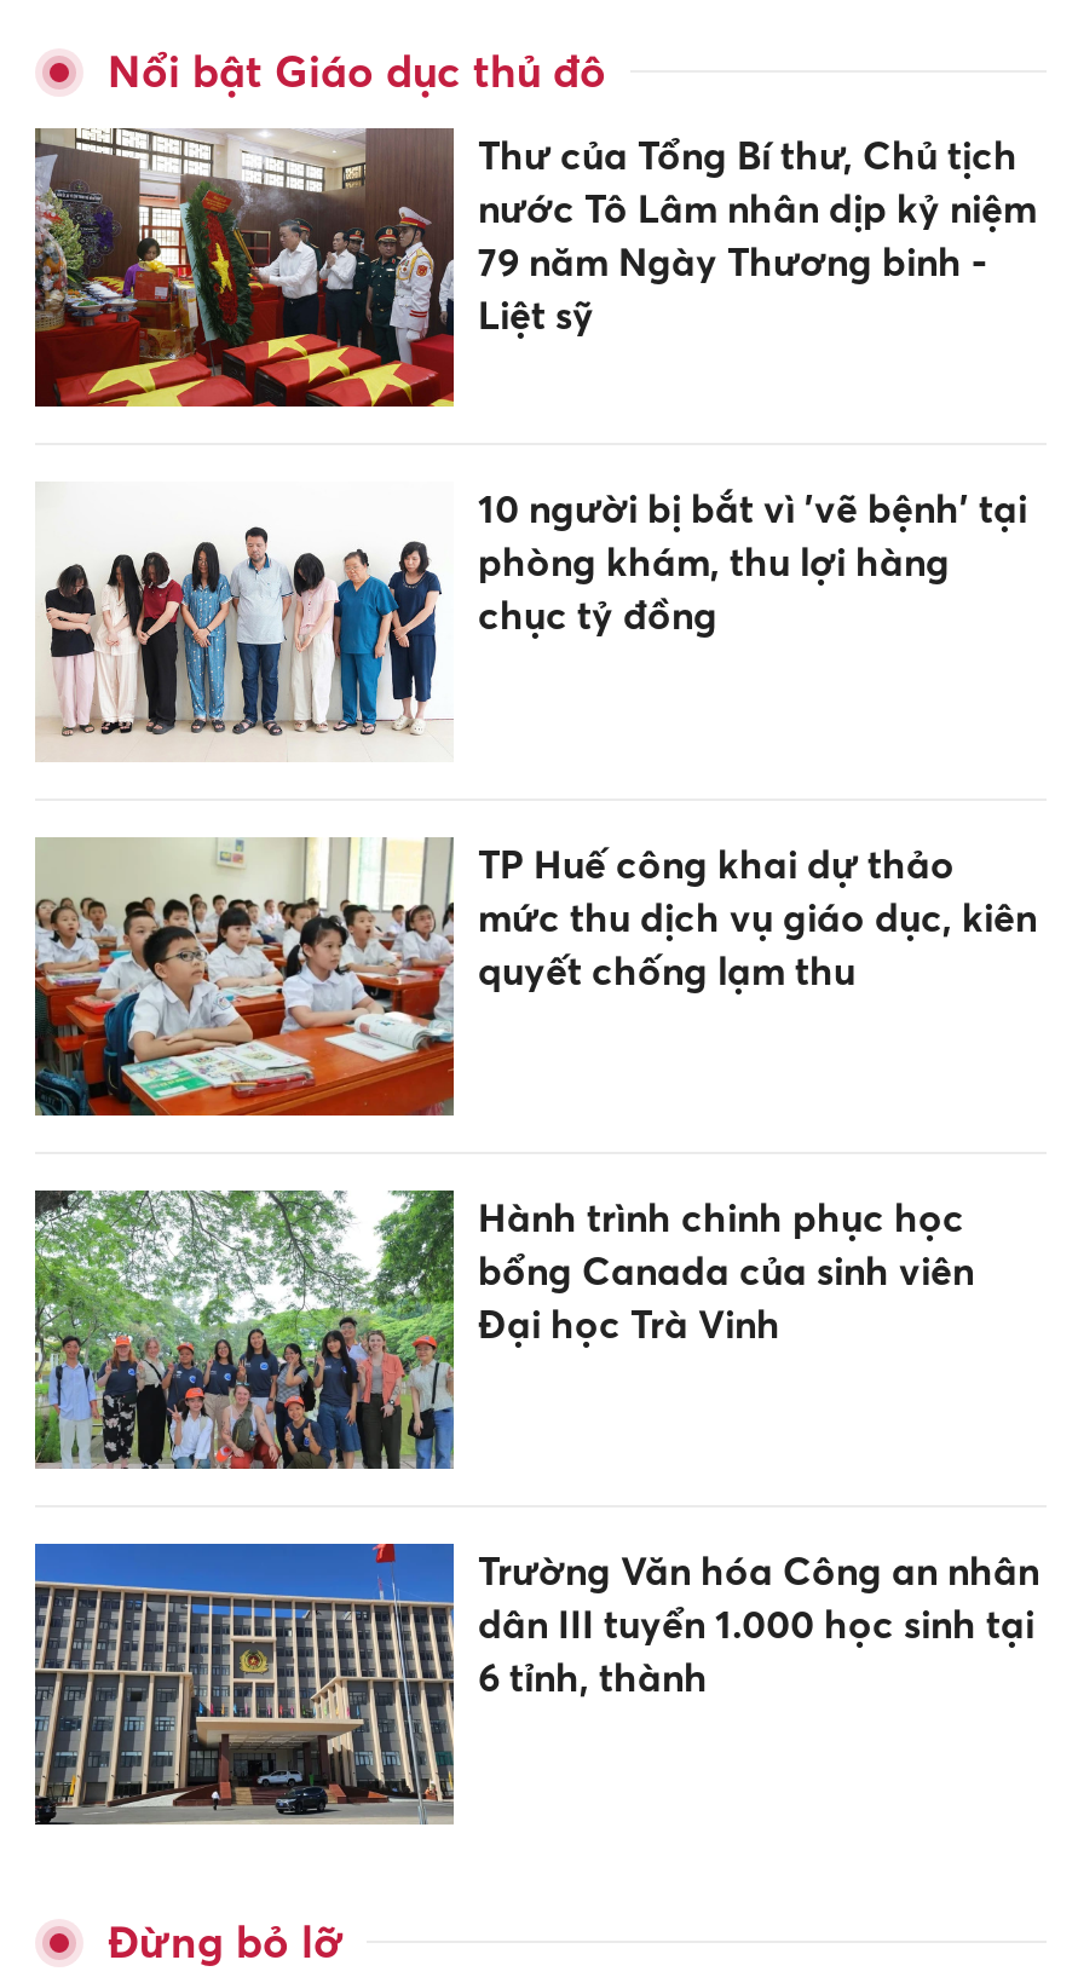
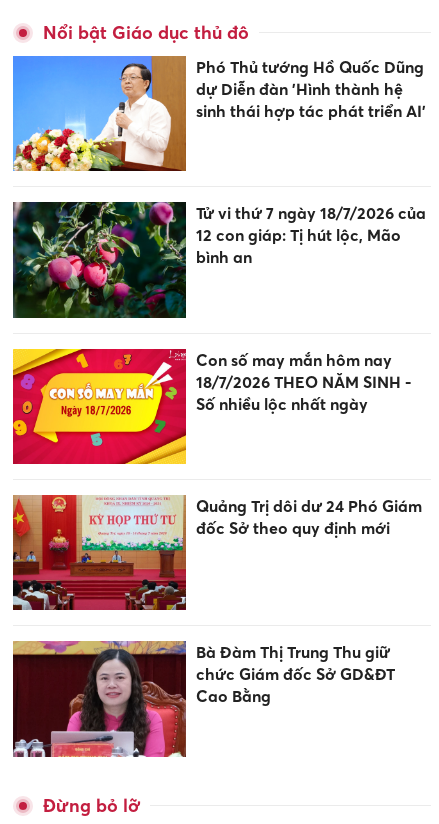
[33,126,1037,409] [image] | Thư của Tổng Bí thư, Chủ tịch | nước Tô Lâm nhân dịp kỷ niệm | 79 năm Ngày Thương binh - | Liệt sỹ -> [12,55,426,172] [image] | Phó Thủ tướng Hồ Quốc Dũng | dự Diễn đàn 'Hình thành hệ | sinh thái hợp tác phát triển AI'
[35,482,1027,762] [image] | 10 người bị bắt vì 'vẽ bệnh' tại | phòng khám, thu lợi hàng | chục tỷ đồng -> [12,201,426,319] [image] | Tử vi thứ 7 ngày 18/7/2026 của | 12 con giáp: Tị hút lộc, Mão | bình an
[33,837,1037,1118] [image] | TP Huế công khai dự thảo | mức thu dịch vụ giáo dục, kiên | quyết chống lạm thu -> [12,348,411,465] [image] | Con số may mắn hôm nay | 18/7/2026 THEO NĂM SINH - | Số nhiều lộc nhất ngày
[33,1188,974,1471] [image] | Hành trình chinh phục học | bổng Canada của sinh viên | Đại học Trà Vinh -> [12,494,422,611] [image] | Quảng Trị dôi dư 24 Phó Giám | đốc Sở theo quy định mới
[33,1541,1039,1827] [image] | Trường Văn hóa Công an nhân | dân III tuyển 1.000 học sinh tại | 6 tỉnh, thành -> [12,640,395,758] [image] | Bà Đàm Thị Trung Thu giữ | chức Giám đốc Sở GD&ĐT | Cao Bằng

